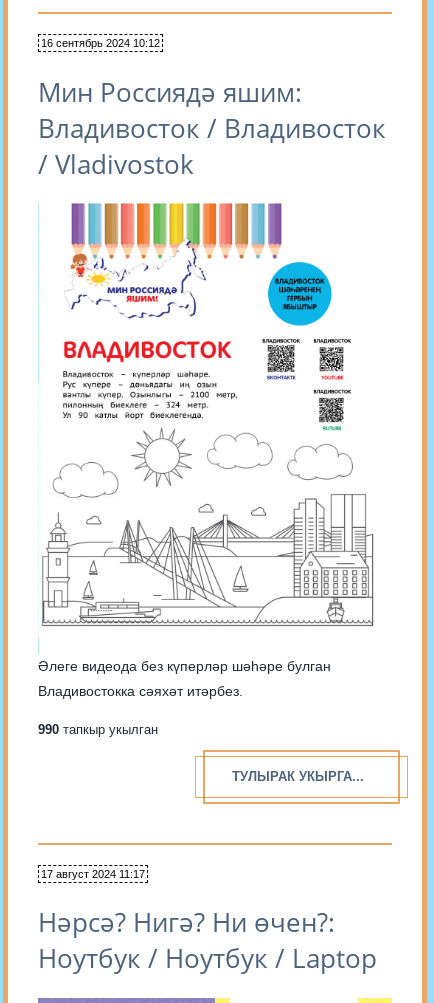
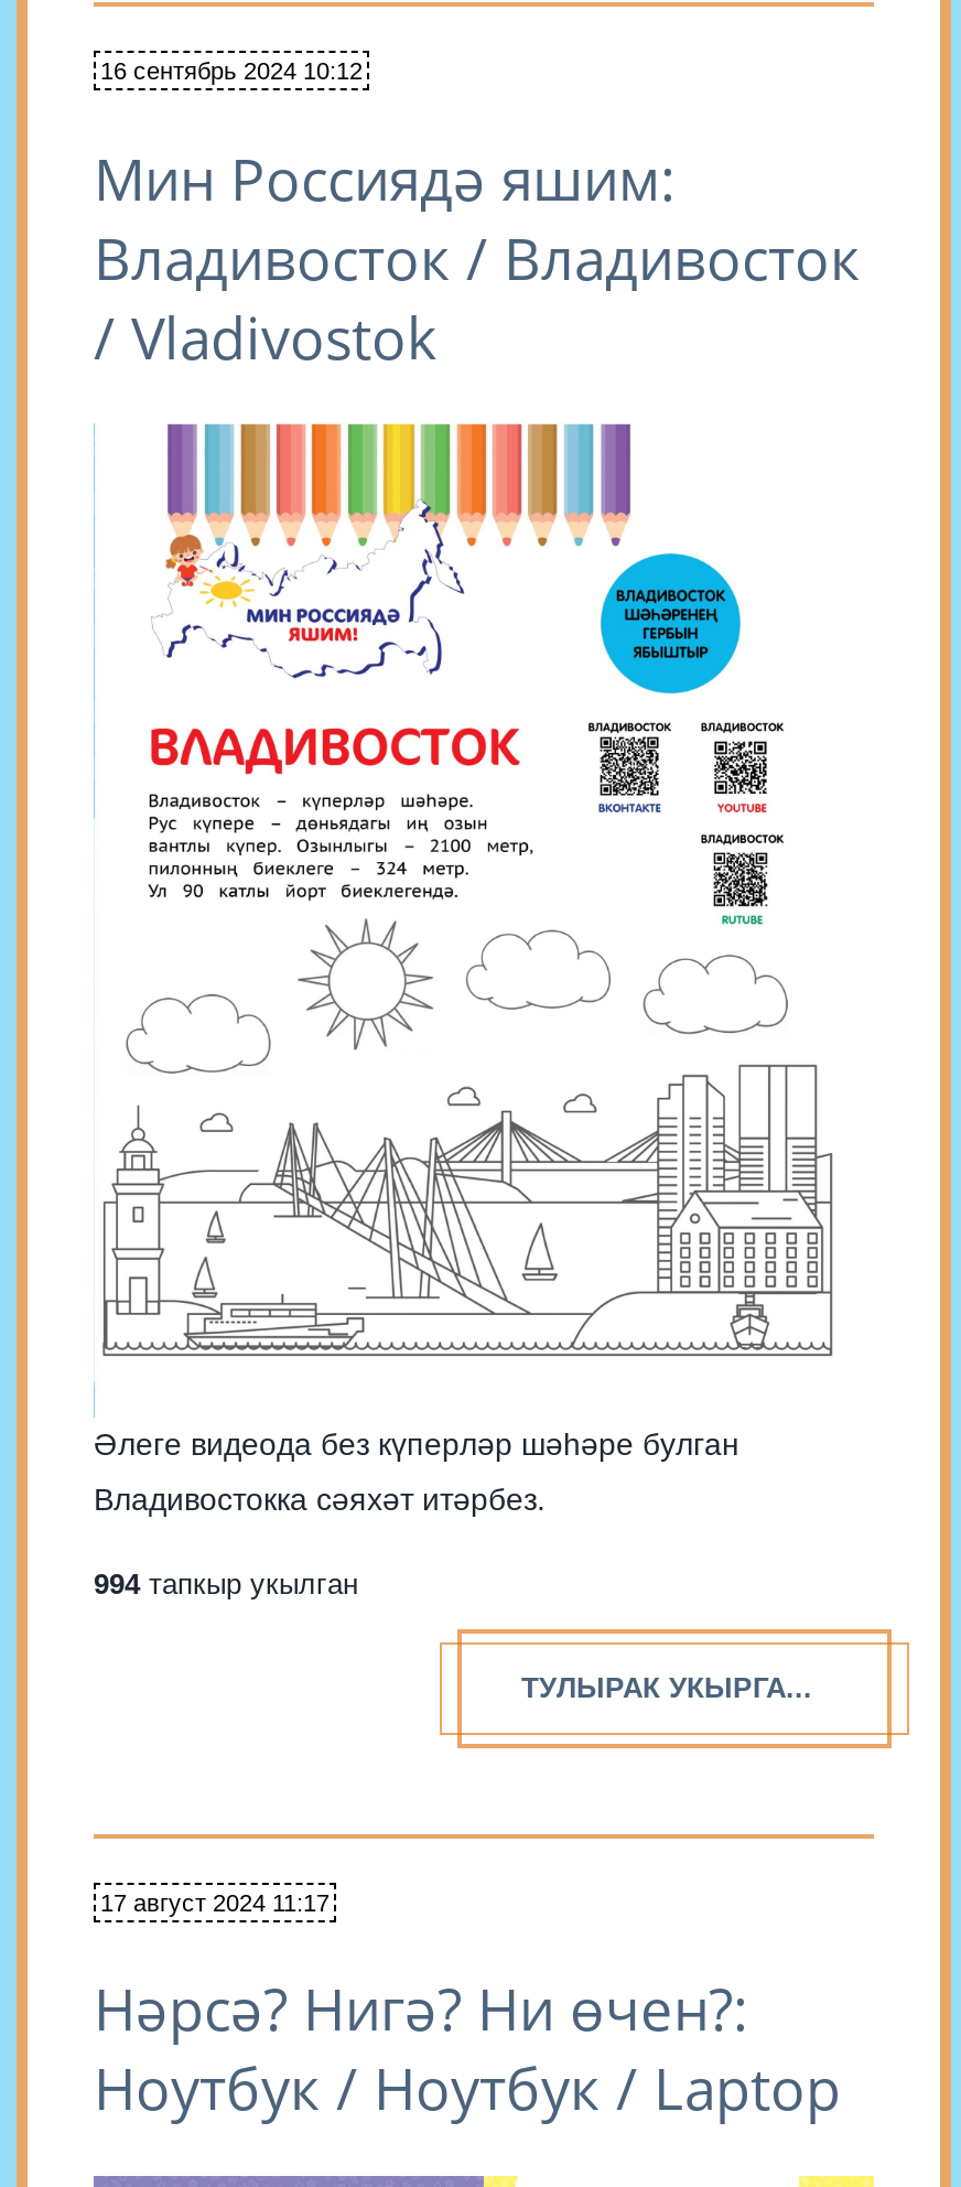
[38,722,158,737] 990 тапкыр укылган -> [94,1567,358,1600] 994 тапкыр укылган

